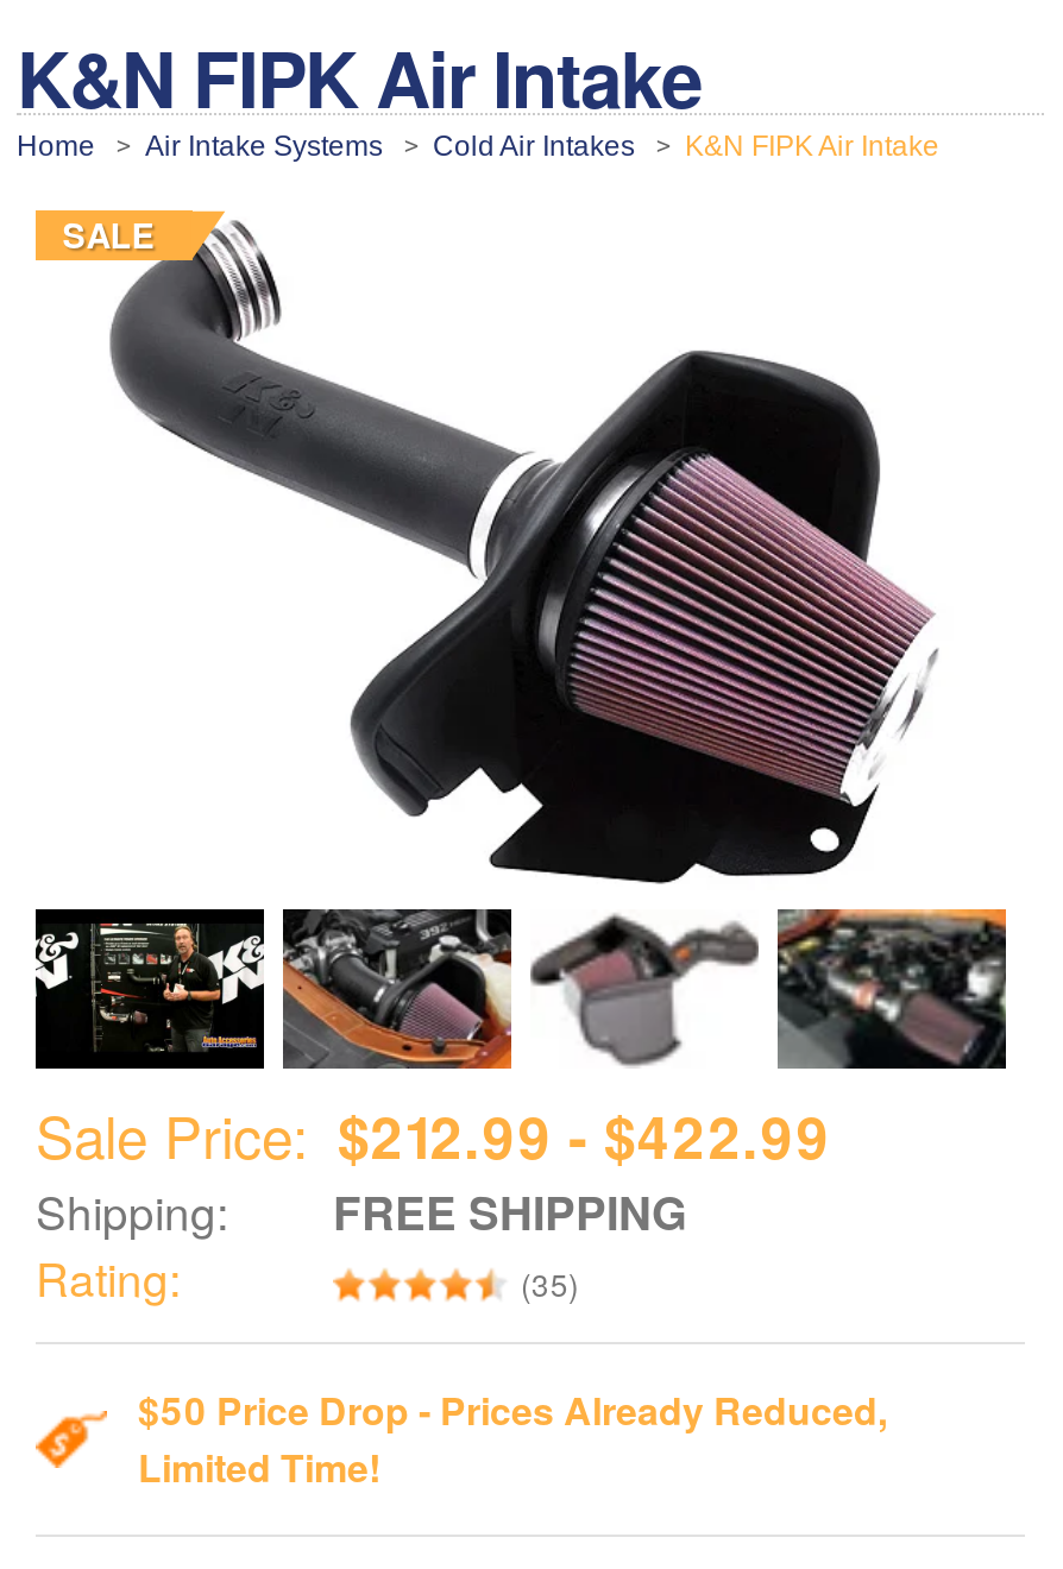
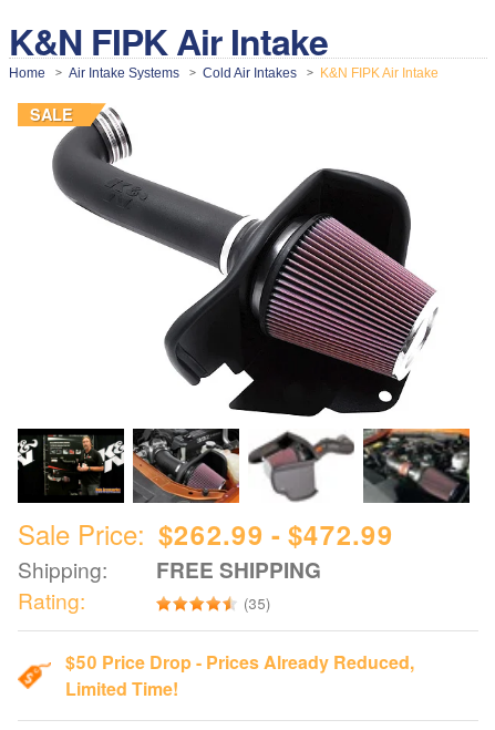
[36,1092,830,1176] Sale Price: $212.99 - $422.99 -> [18,514,393,553] Sale Price: $262.99 - $472.99

